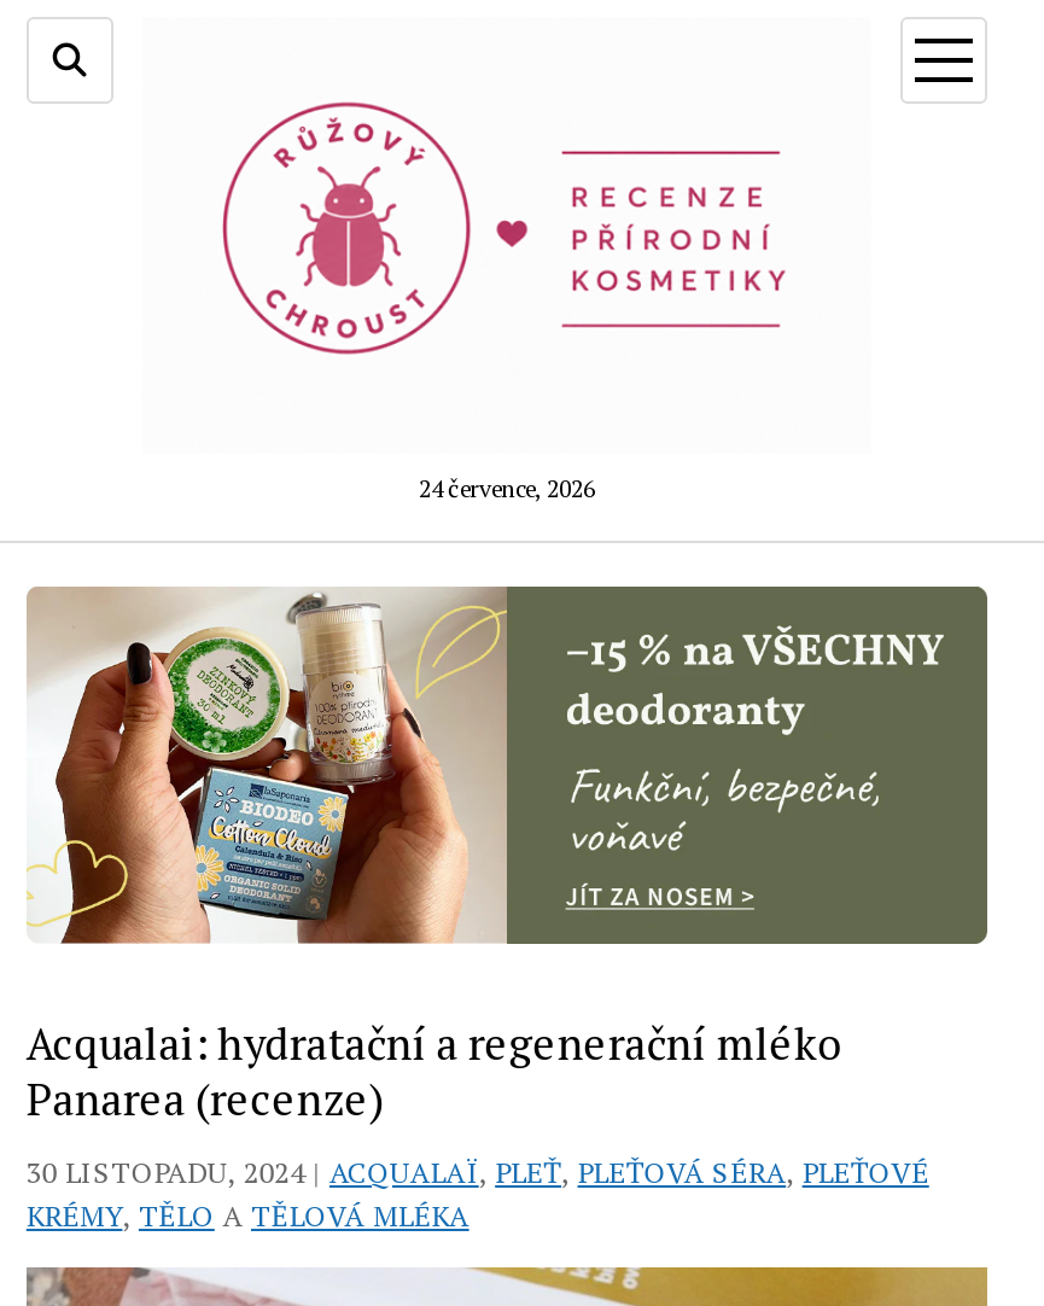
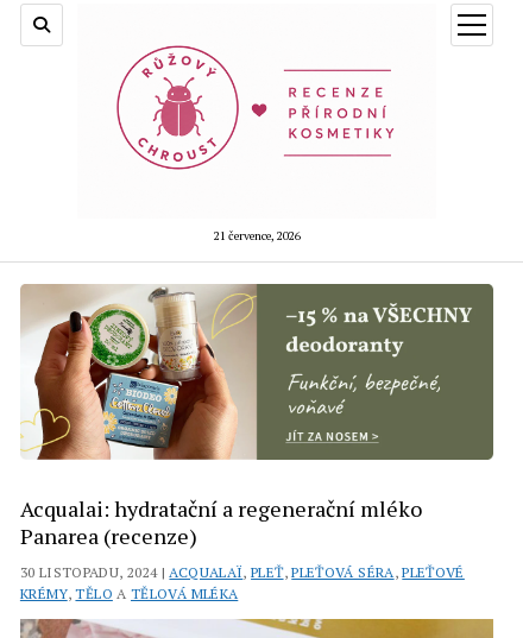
[419,474,595,505] 24 července, 2026 -> [213,228,300,244] 21 července, 2026

